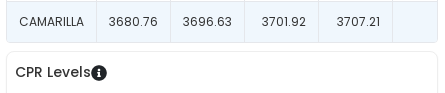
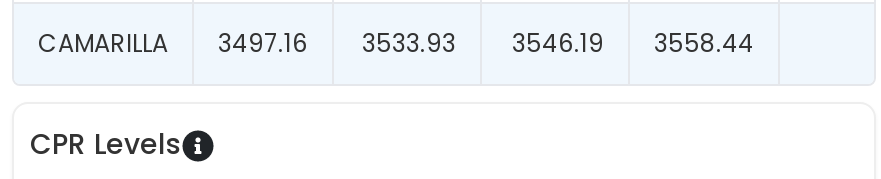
[109,13,158,30] 3680.76 -> [218,26,308,60] 3497.16
[183,13,232,30] 3696.63 -> [362,26,456,60] 3533.93
[262,13,306,30] 3701.92 -> [512,26,604,60] 3546.19
[337,13,380,30] 3707.21 -> [654,26,754,60] 3558.44

